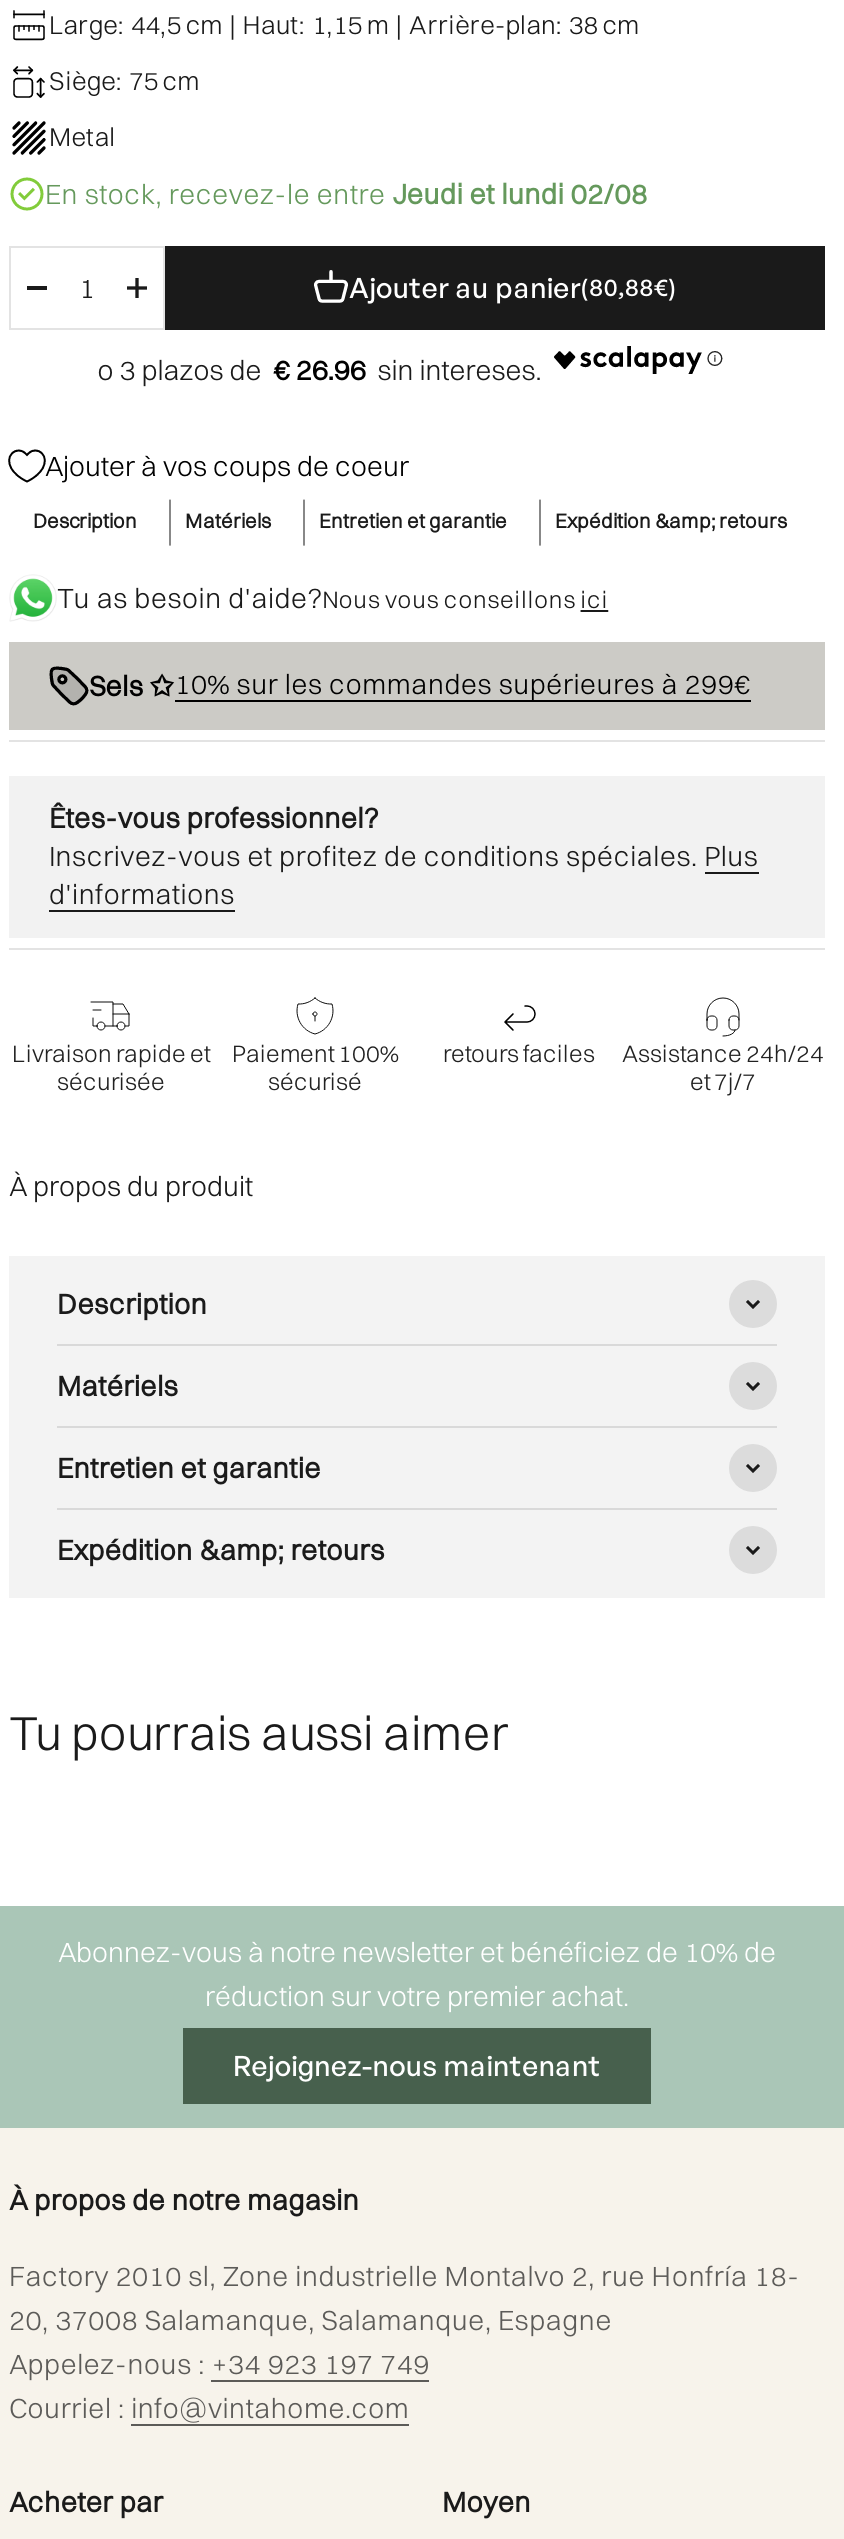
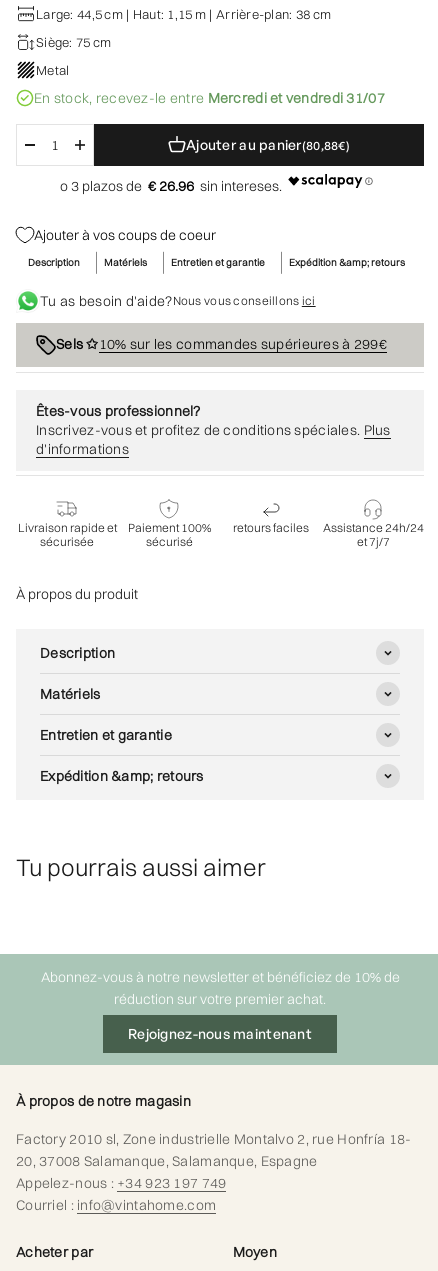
[45,176,647,212] En stock, recevez-le entre Jeudi et lundi 02/08 -> [34,89,385,107] En stock, recevez-le entre Mercredi et vendredi 31/07

